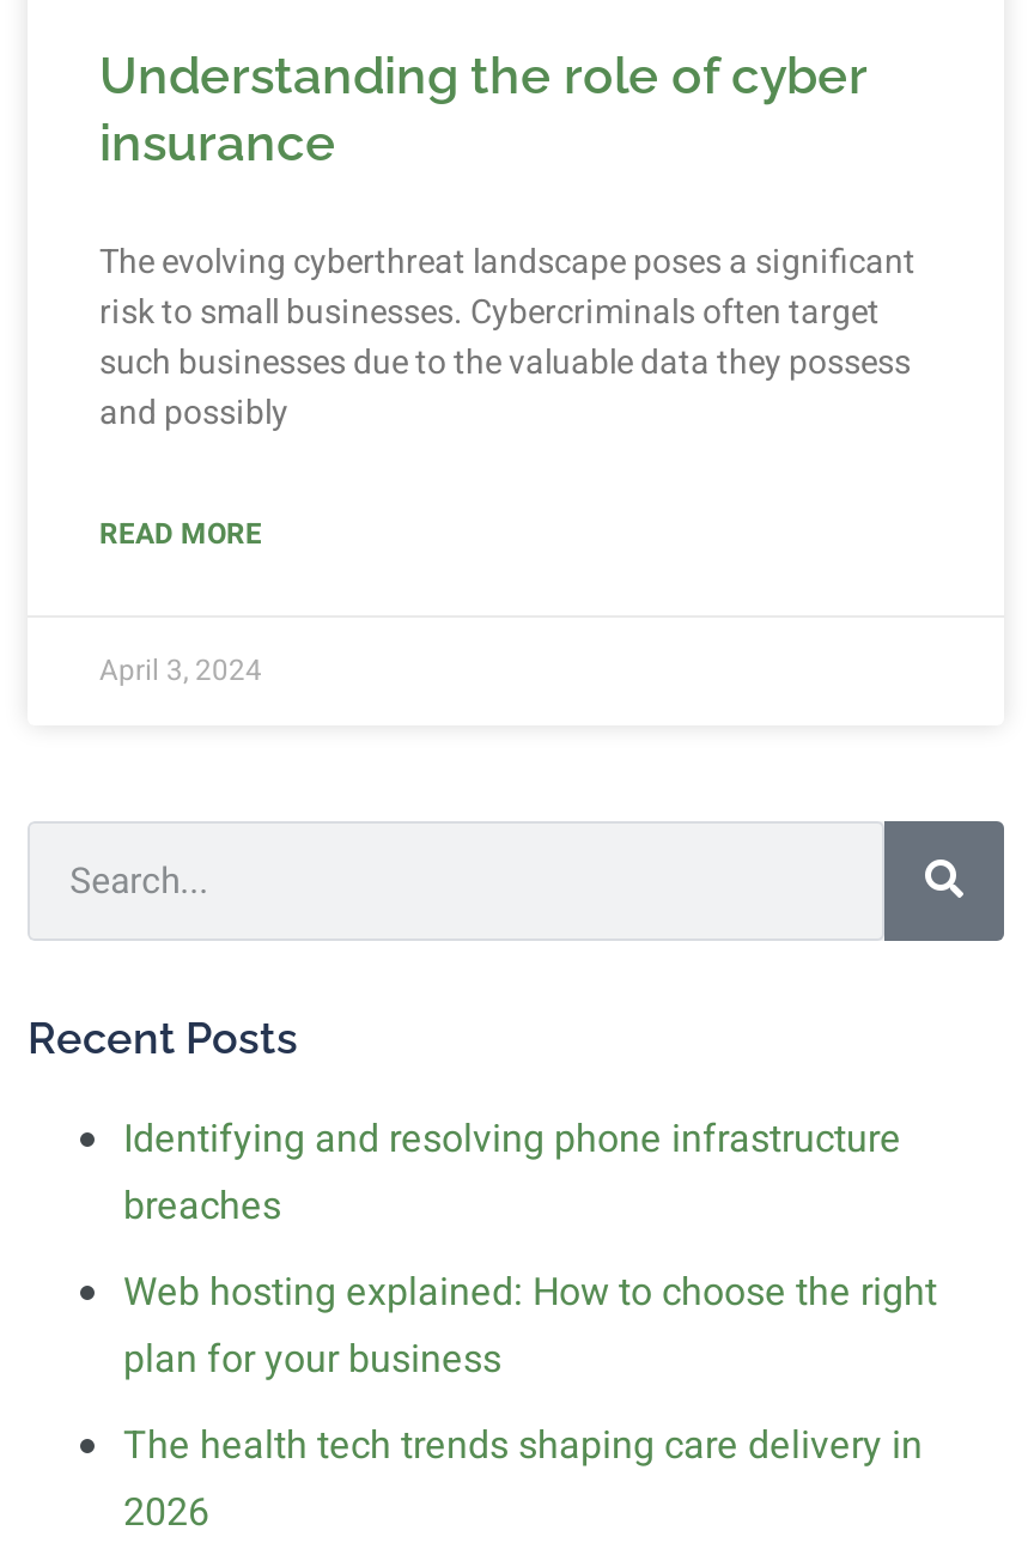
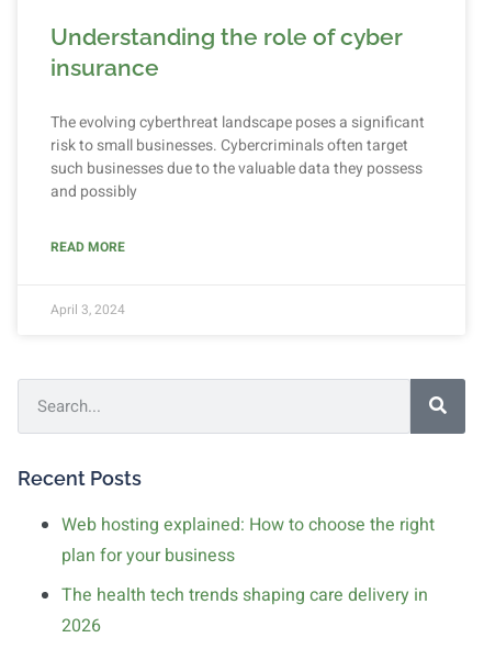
[123,1111,901,1235] Identifying and resolving phone infrastructure | breaches -> none

